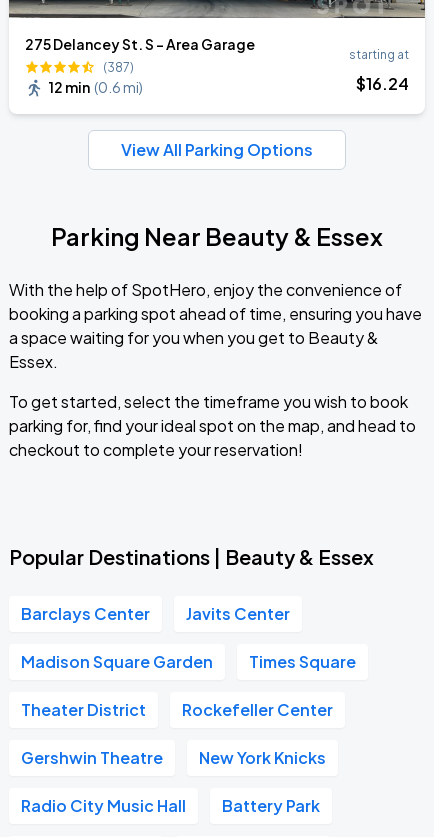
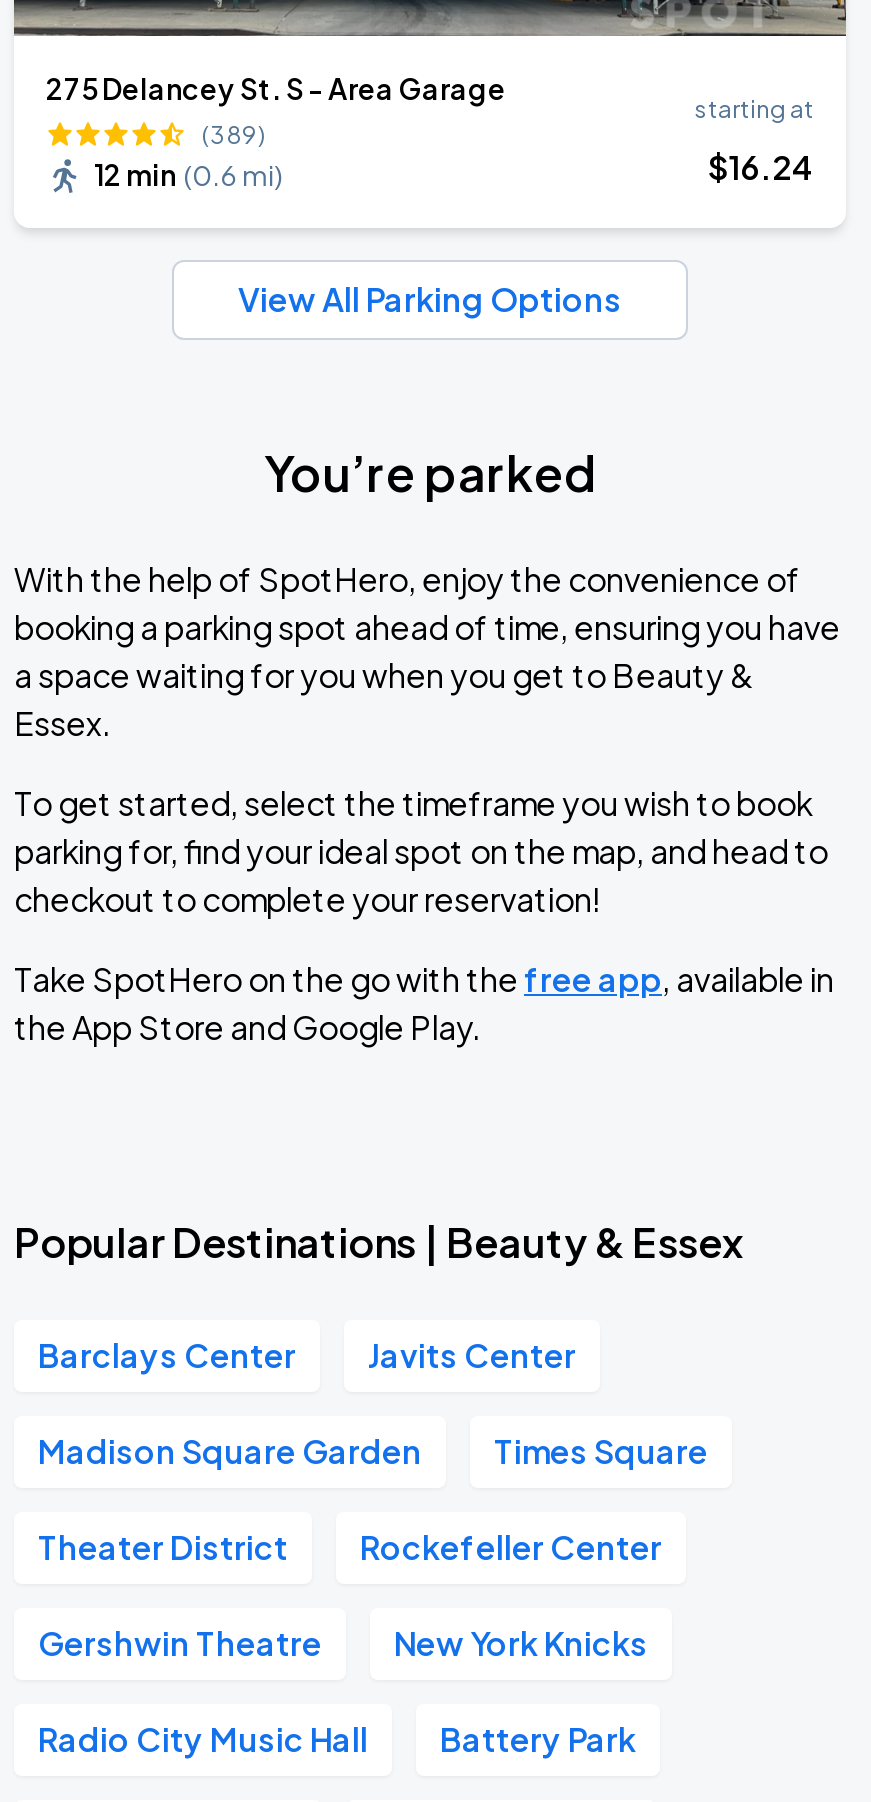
[103,60,134,75] (387) -> [202,120,266,150] (389)
[51,221,383,251] Parking Near Beauty & Essex -> [264,442,596,502] You’re parked
none -> [14,958,834,1048] Take SpotHero on the go with the free app, available in | the App Store and Google Play.

